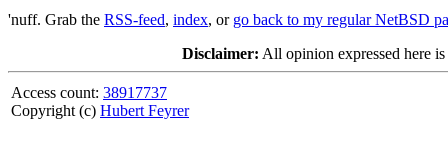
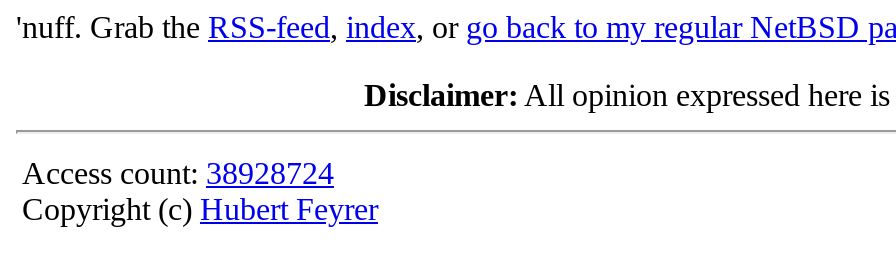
[11,84,167,101] Access count: 38917737 -> [22,156,334,190] Access count: 38928724

